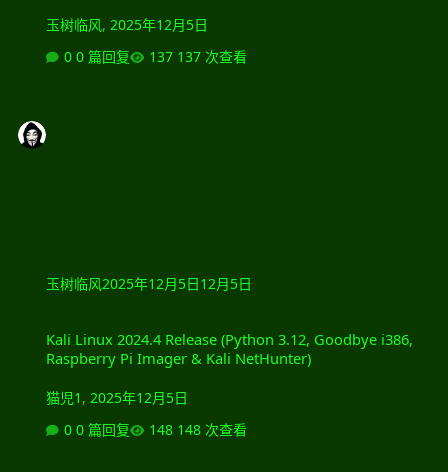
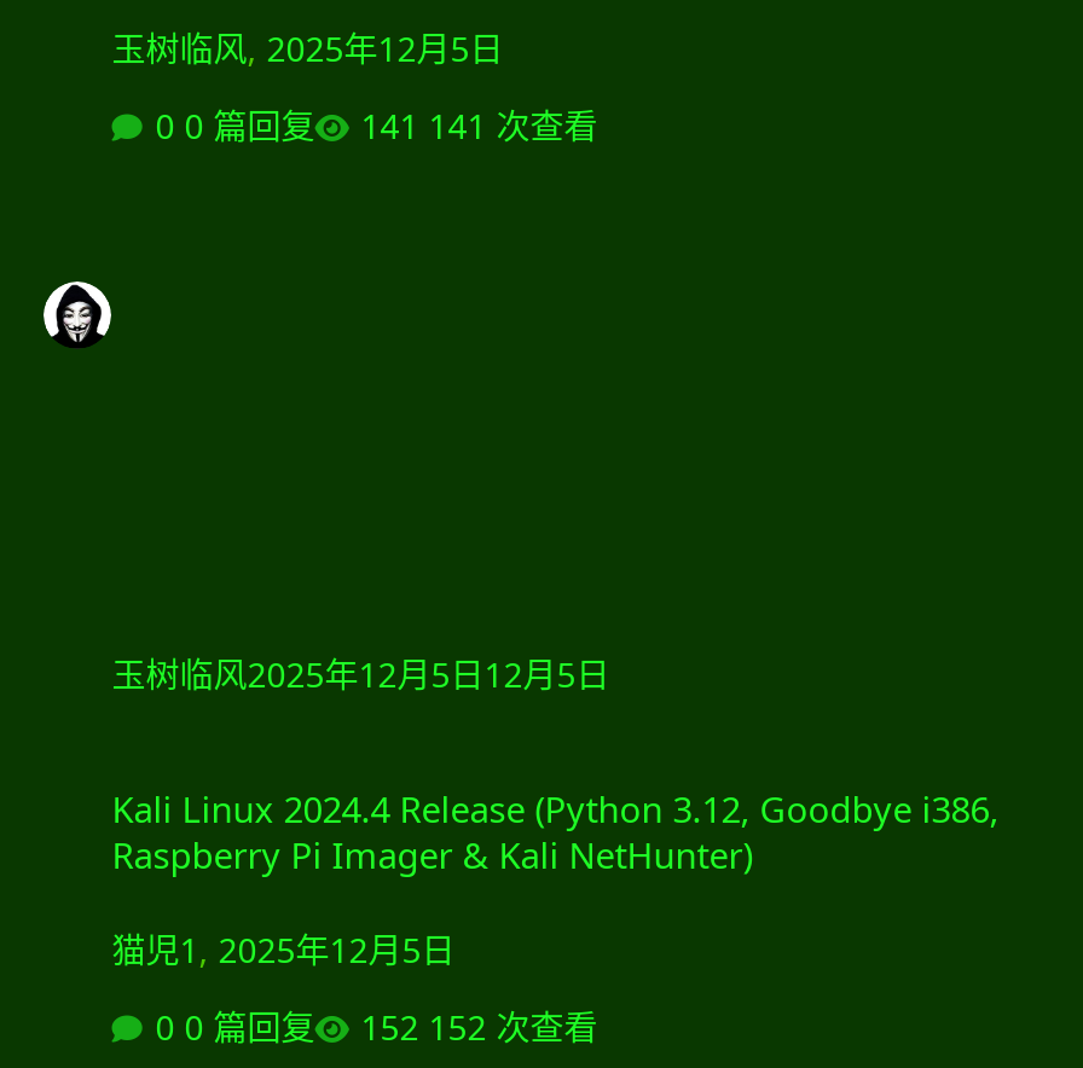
[177,47,247,66] 137 次查看 -> [429,103,598,149] 141 次查看
[177,420,247,439] 148 次查看 -> [429,1004,598,1050] 152 次查看

